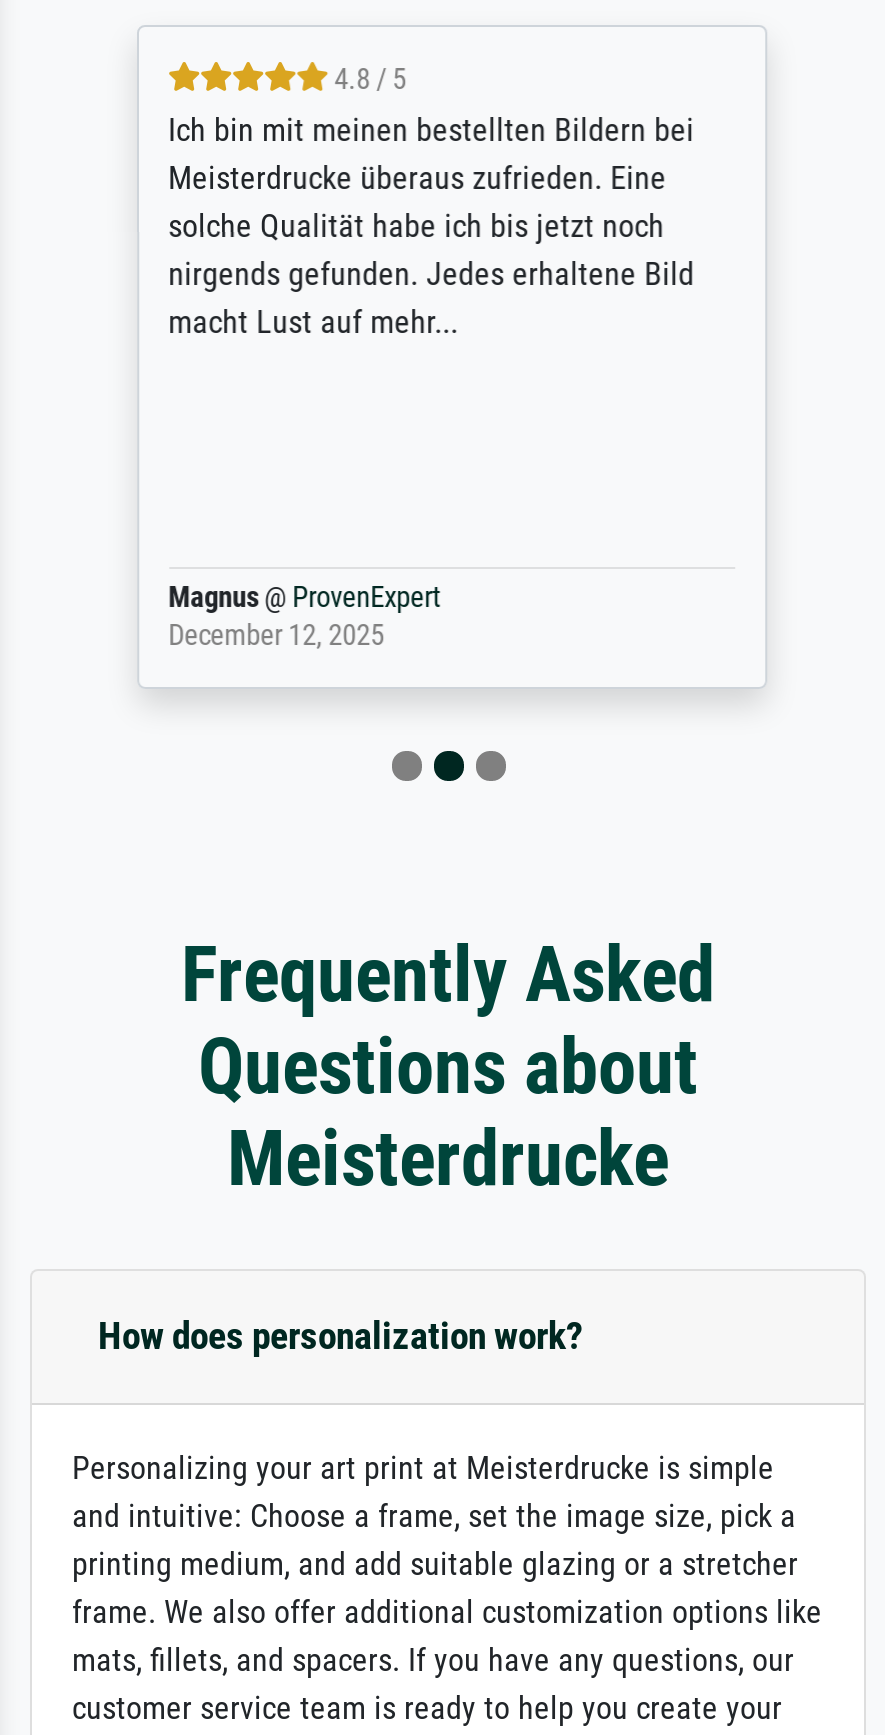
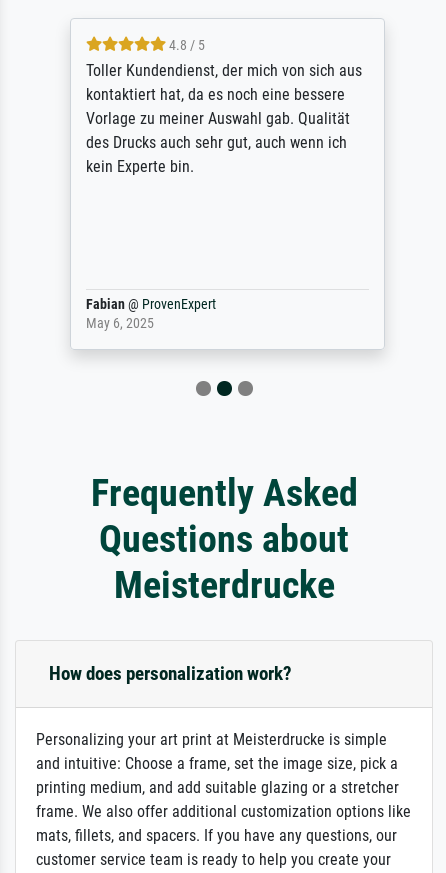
[165,111,691,341] Ich bin mit meinen bestellten Bildern bei | Meisterdrucke überaus zufrieden. Eine | solche Qualität habe ich bis jetzt noch | nirgends gefunden. Jedes erhaltene Bild | macht Lust auf mehr... -> [82,61,358,176] Toller Kundendienst, der mich von sich aus | kontaktiert hat, da es noch eine bessere | Vorlage zu meiner Auswahl gab. Qualität | des Drucks auch sehr gut, auch wenn ich | kein Experte bin.
[165,581,437,653] Magnus @ ProvenExpert | December 12, 2025 -> [82,296,212,332] Fabian @ ProvenExpert | May 6, 2025

